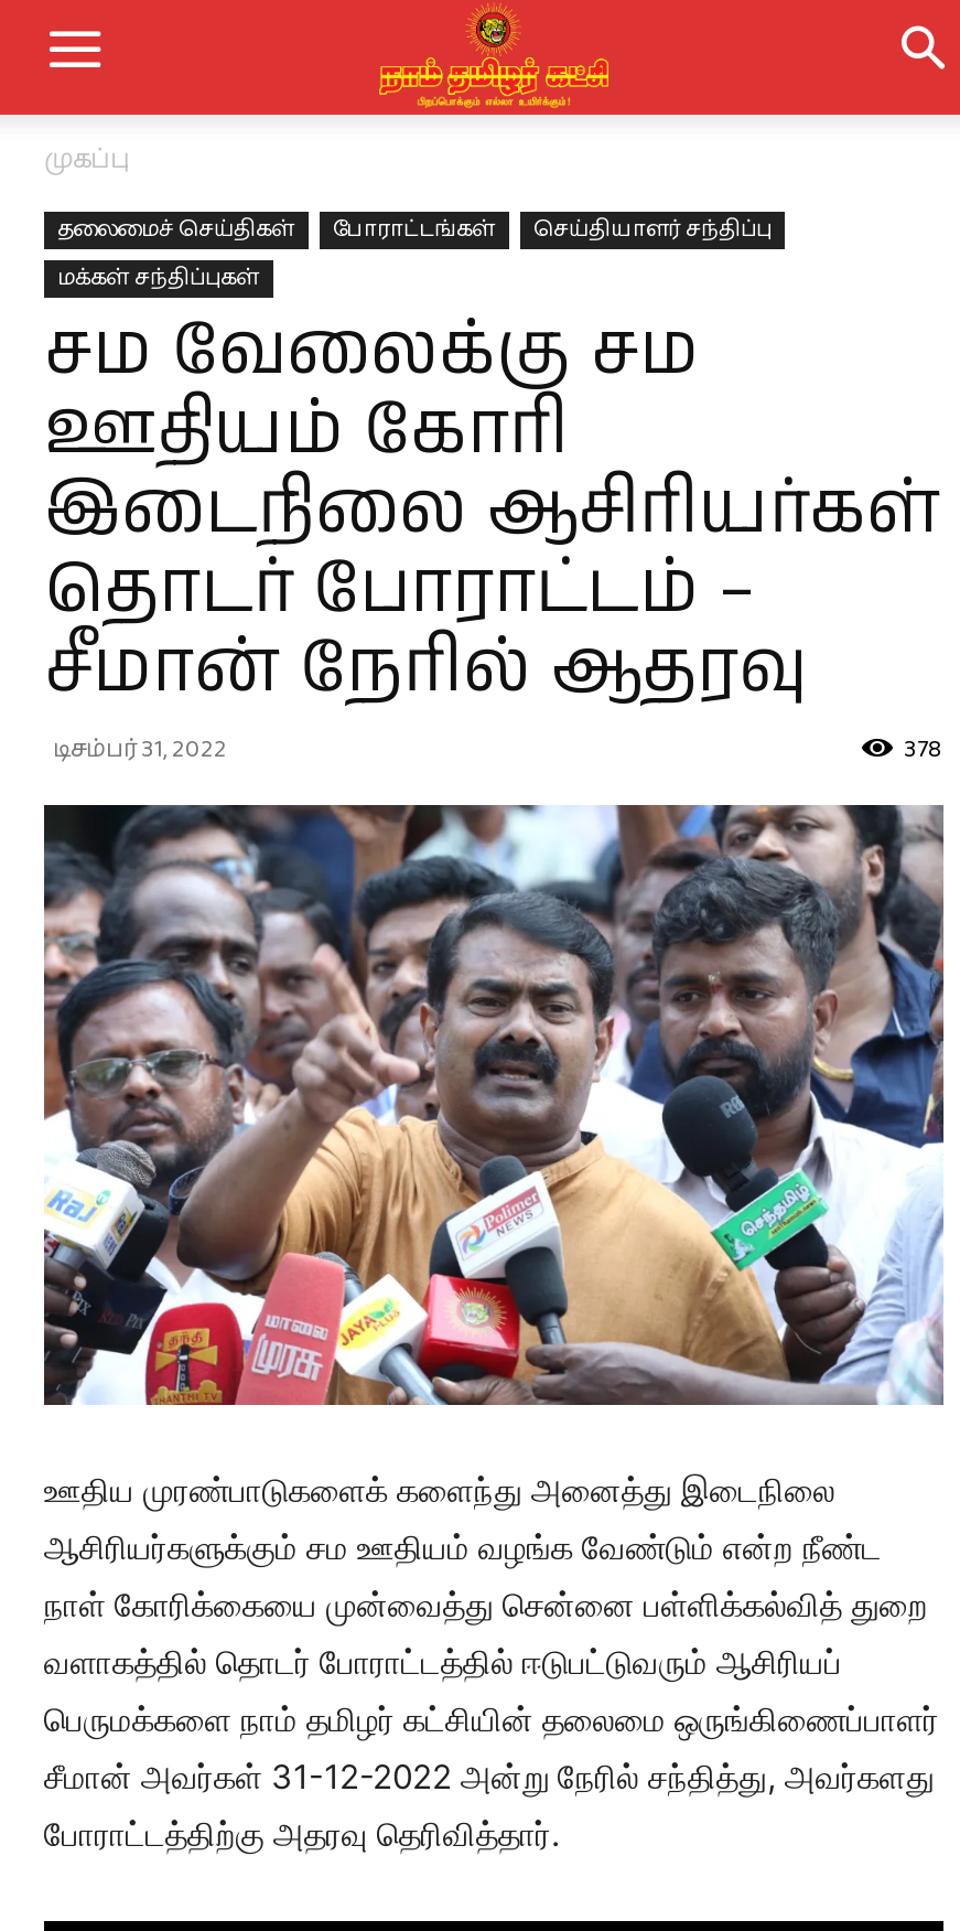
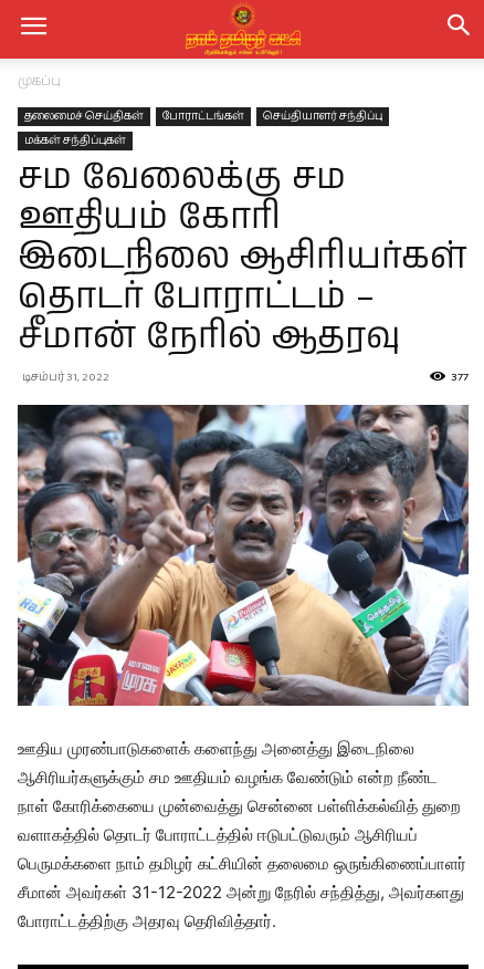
[904,730,943,768] 378 -> [451,367,469,386] 377

